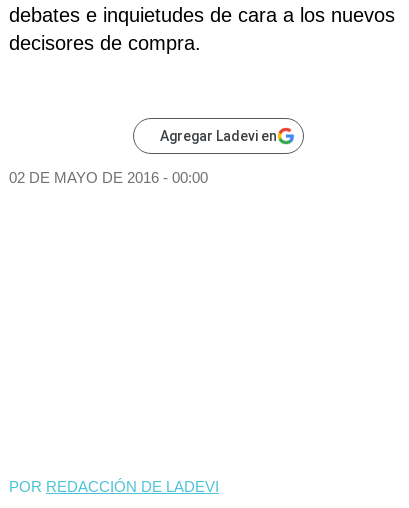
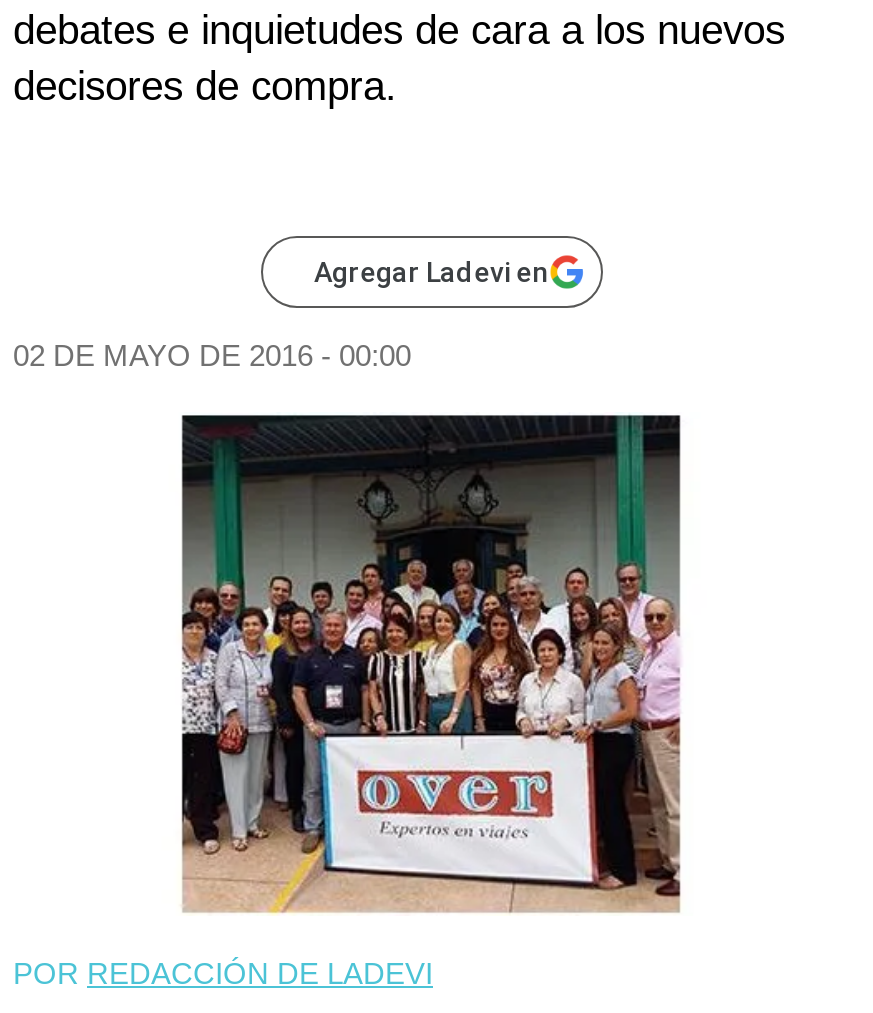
none -> [179,412,683,916] [image]

